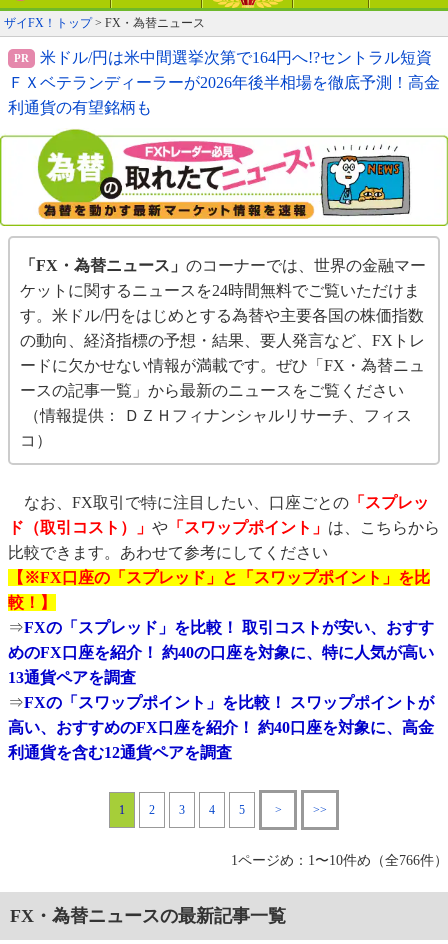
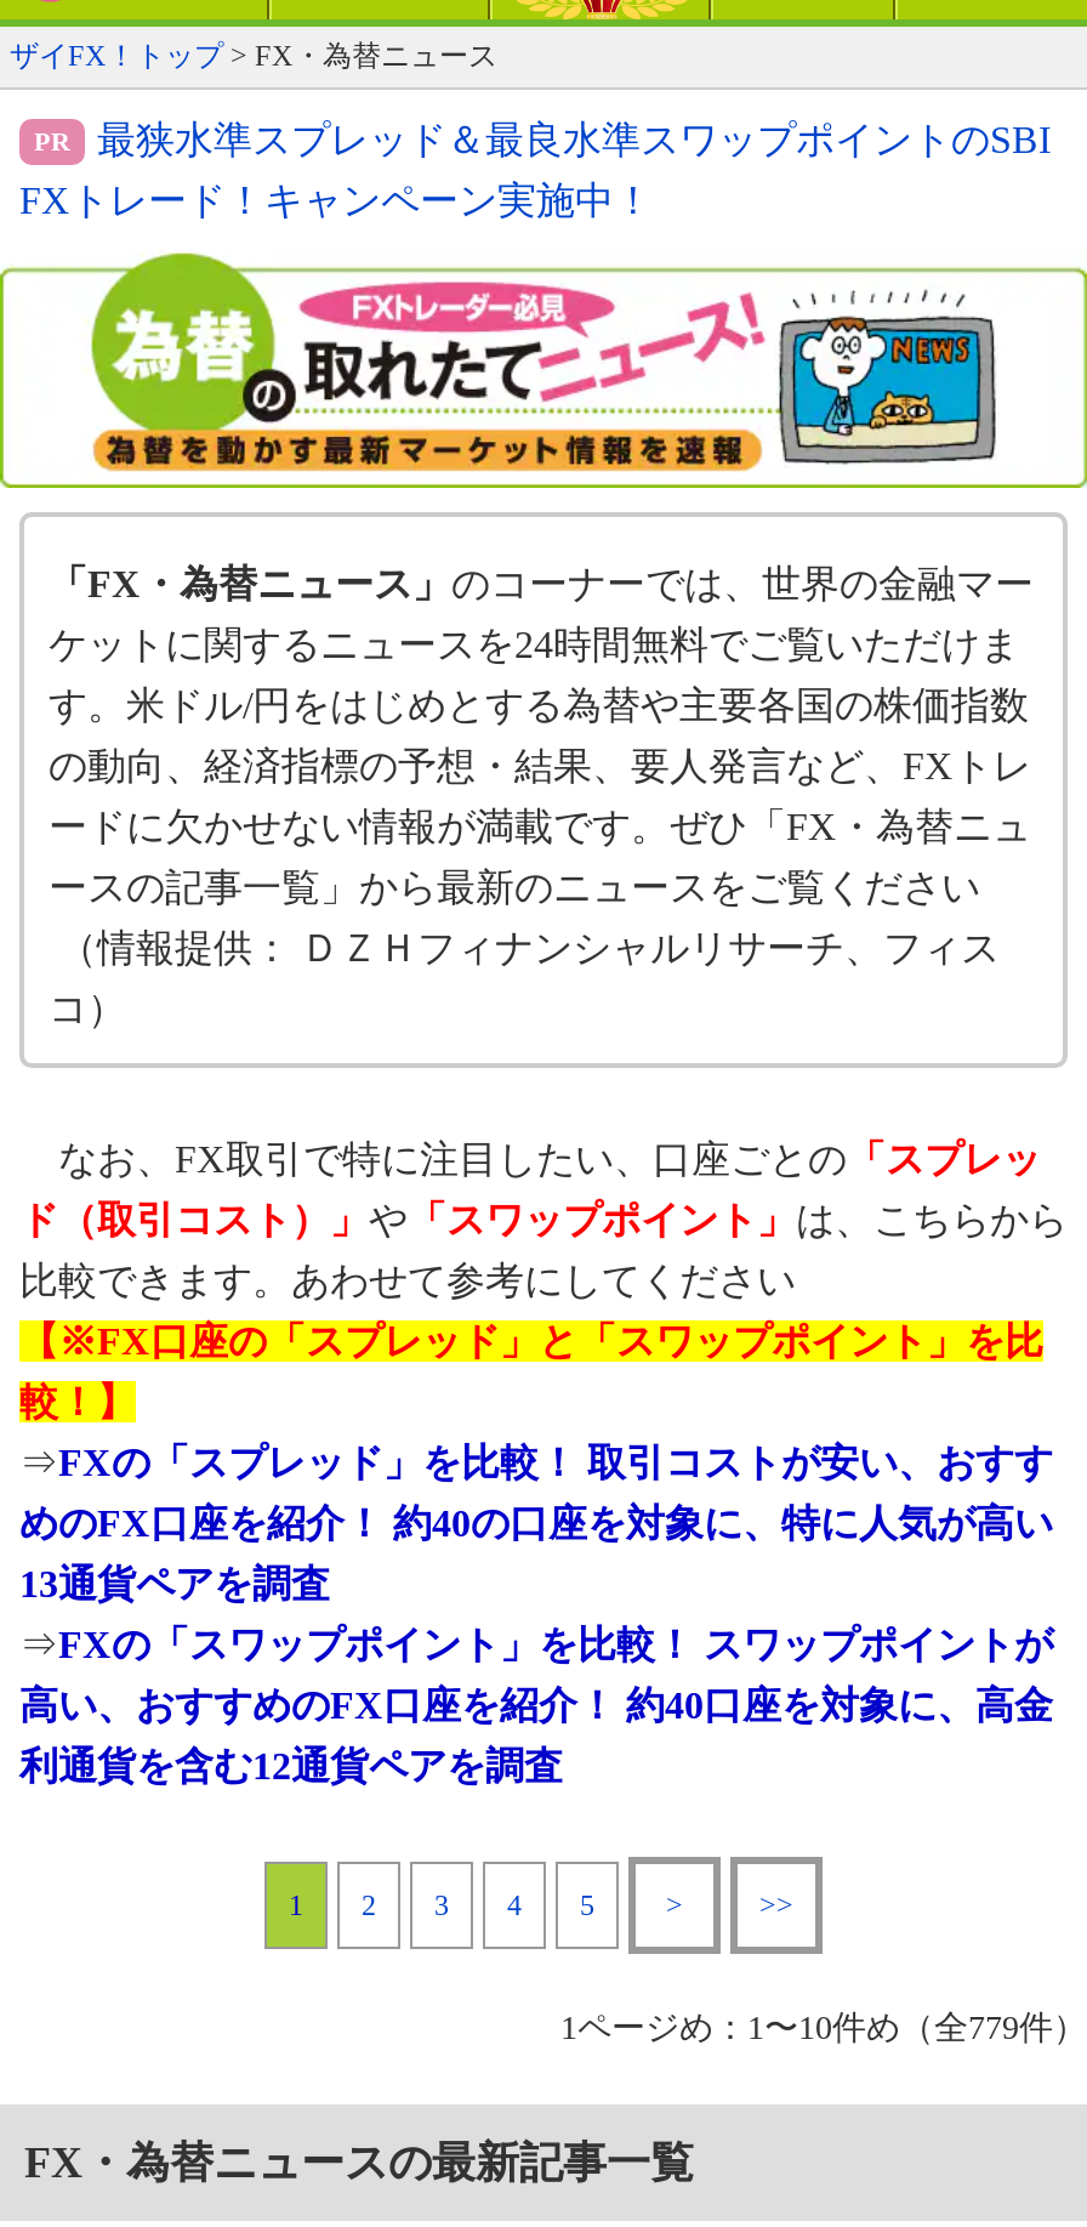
[8,49,440,116] 米ドル/円は米中間選挙次第で164円へ!?セントラル短資 | ＦＸベテランディーラーが2026年後半相場を徹底予測！高金 | 利通貨の有望銘柄も -> [19,120,1051,222] 最狭水準スプレッド＆最良水準スワップポイントのSBI | FXトレード！キャンペーン実施中！
[231,853,448,868] 1ページめ：1〜10件め（全766件） -> [560,2011,1087,2047] 1ページめ：1〜10件め（全779件）

